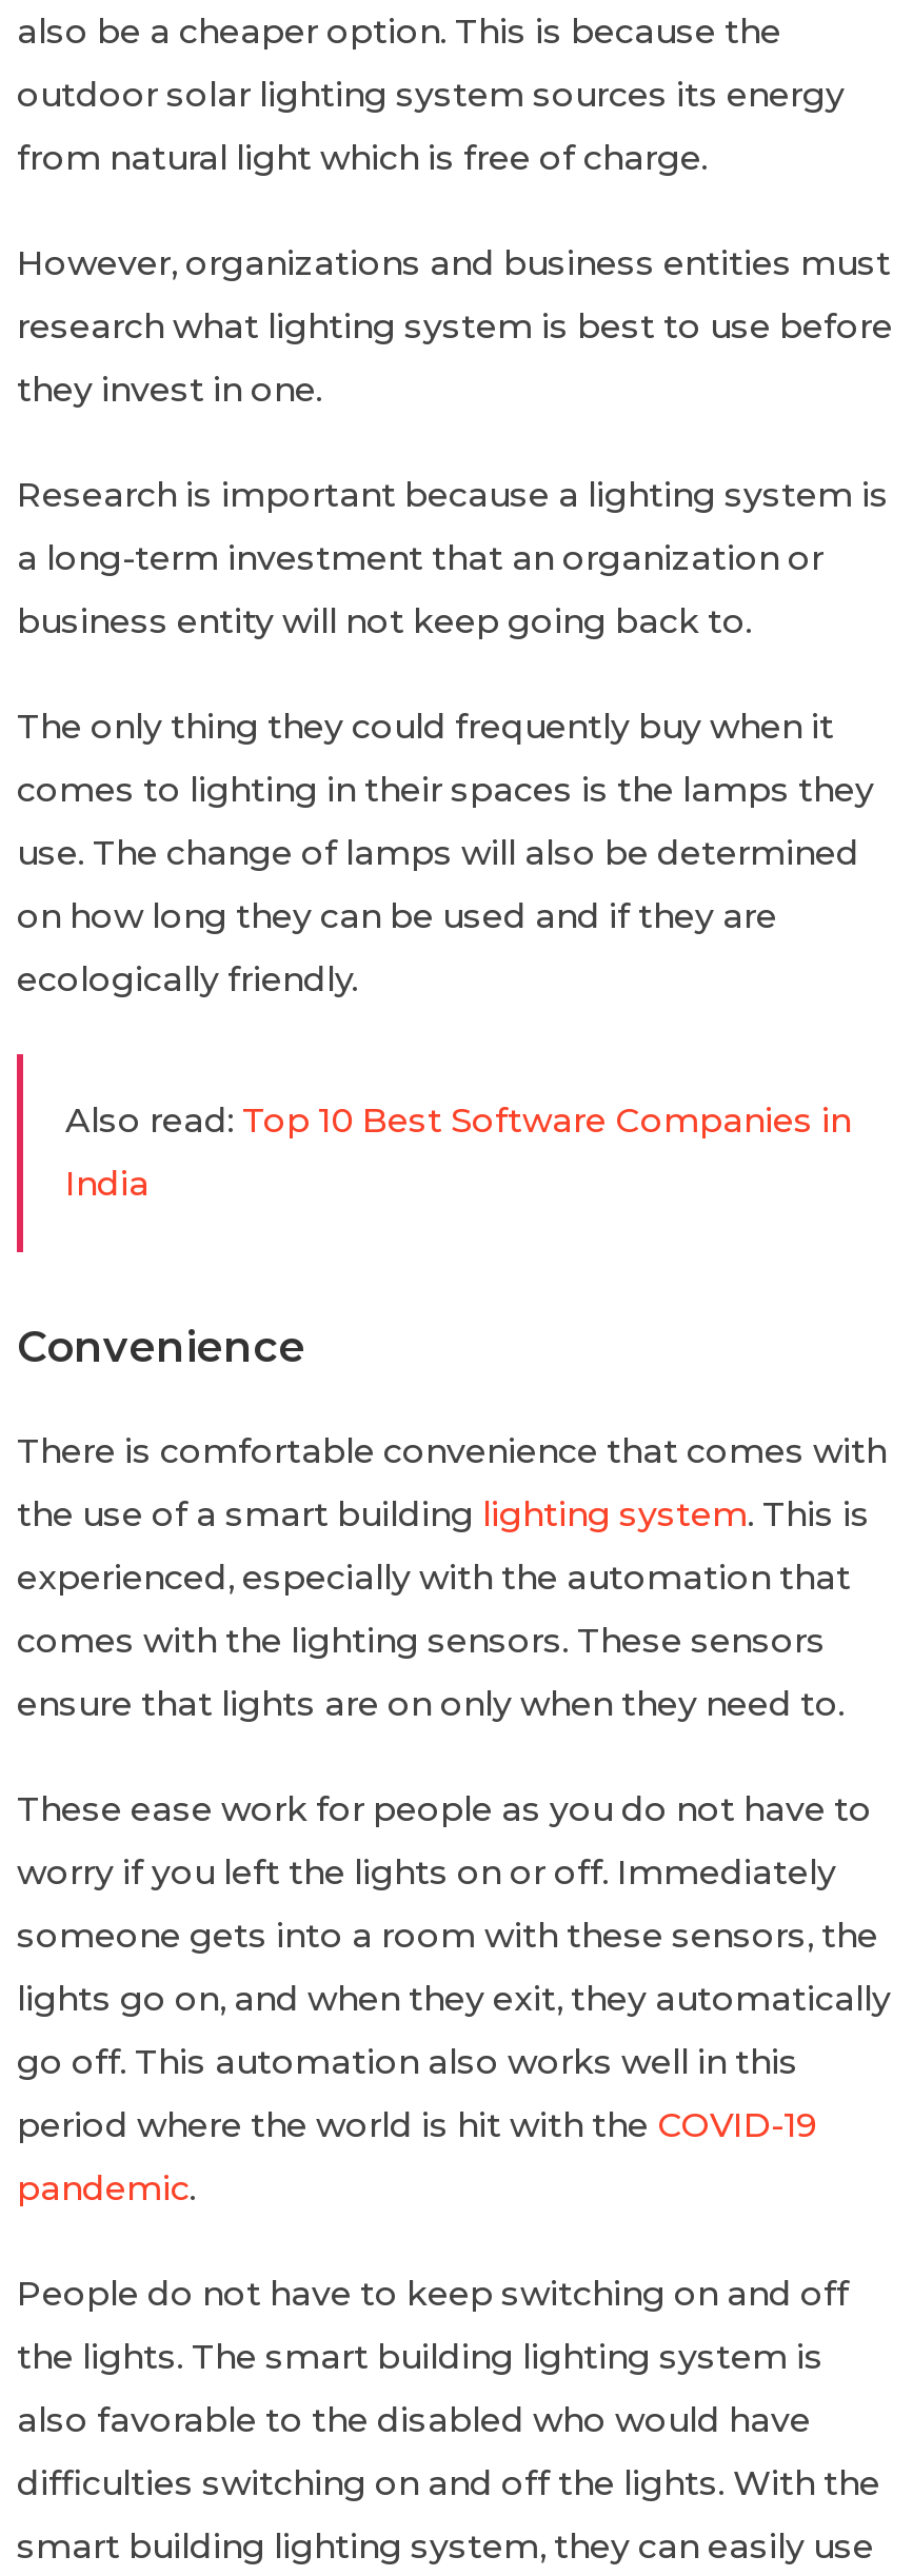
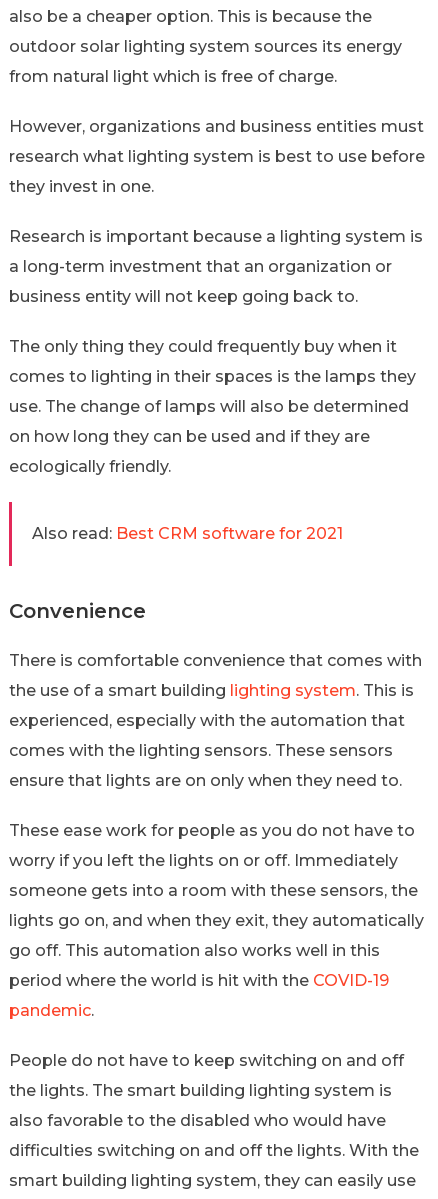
[65,1100,851,1204] Also read: Top 10 Best Software Companies in | India -> [32,524,343,543] Also read: Best CRM software for 2021

